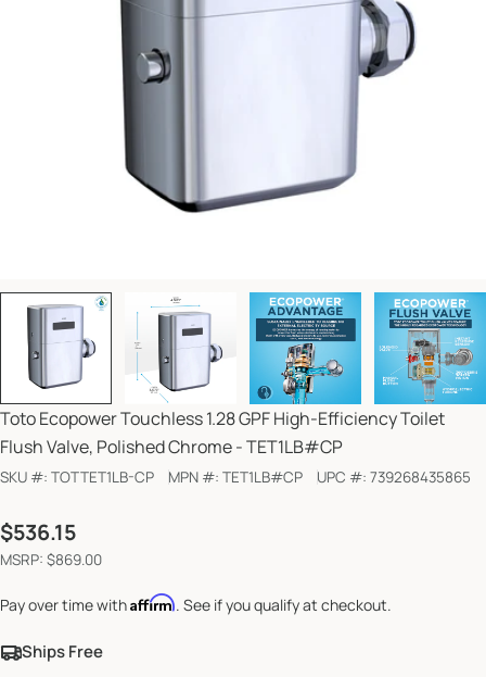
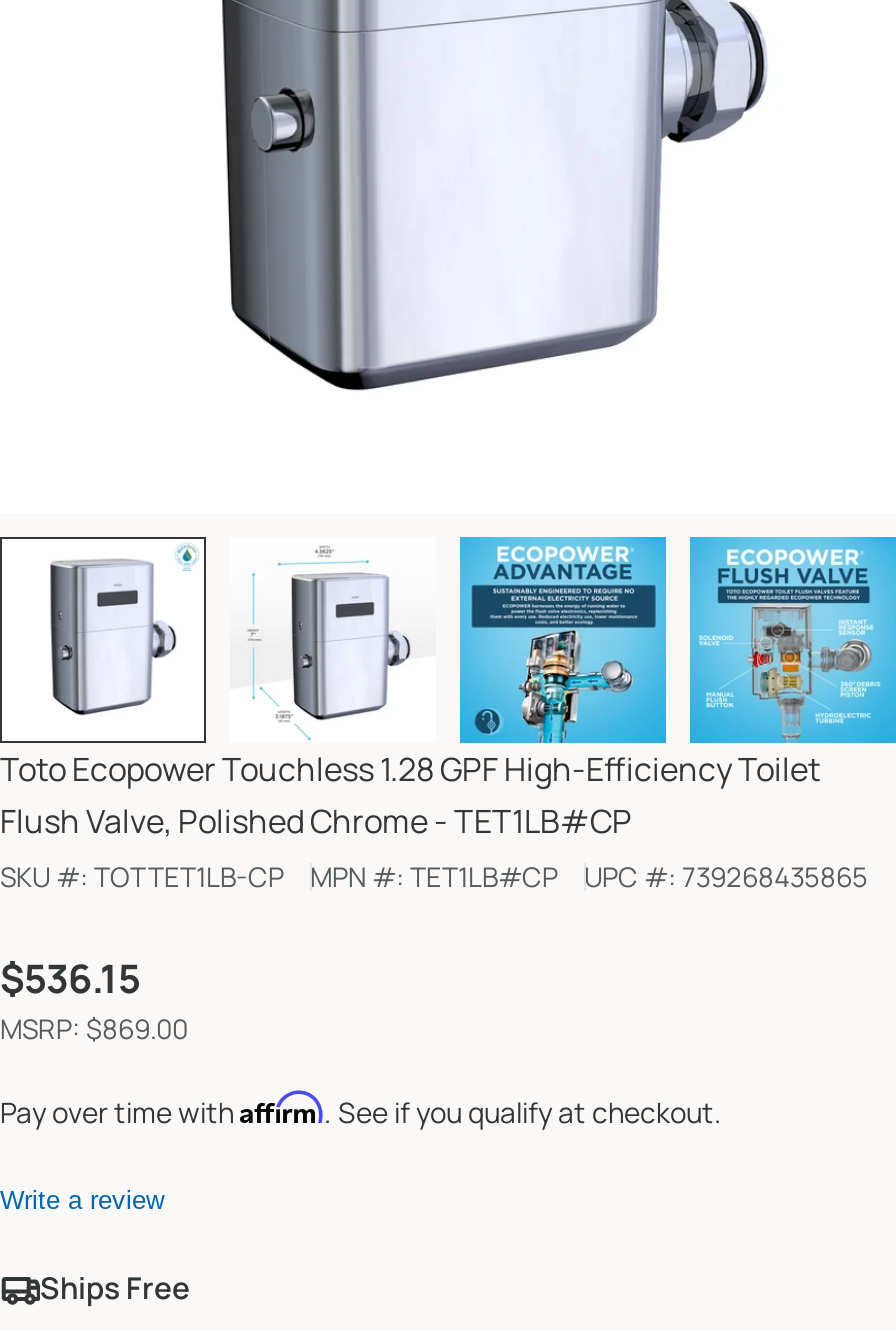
none -> [0,1186,164,1216] Write a review

